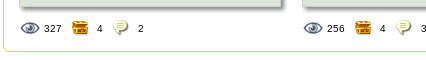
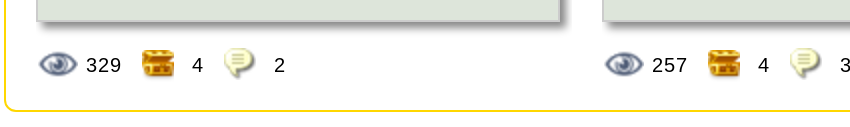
[44,23,62,34] 327 -> [86,54,122,76] 329
[327,23,345,34] 256 -> [652,54,688,76] 257

